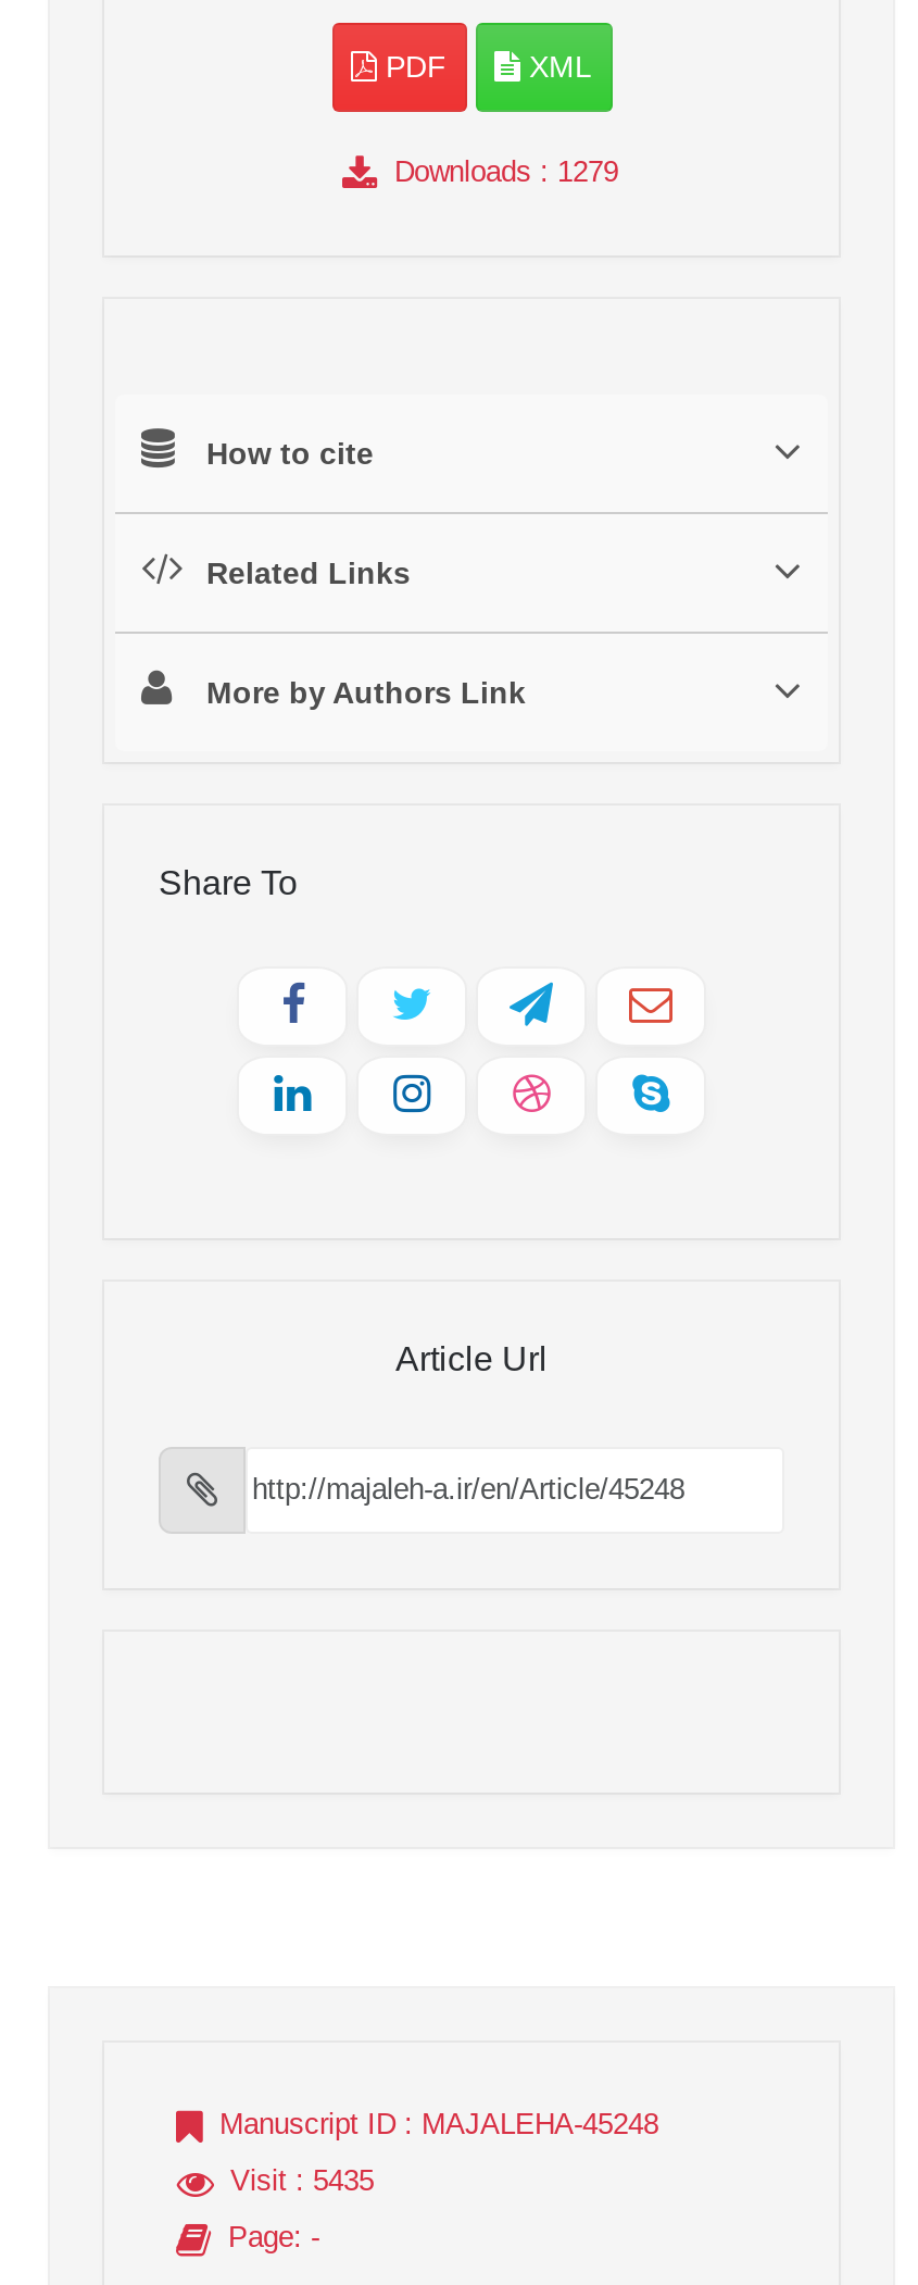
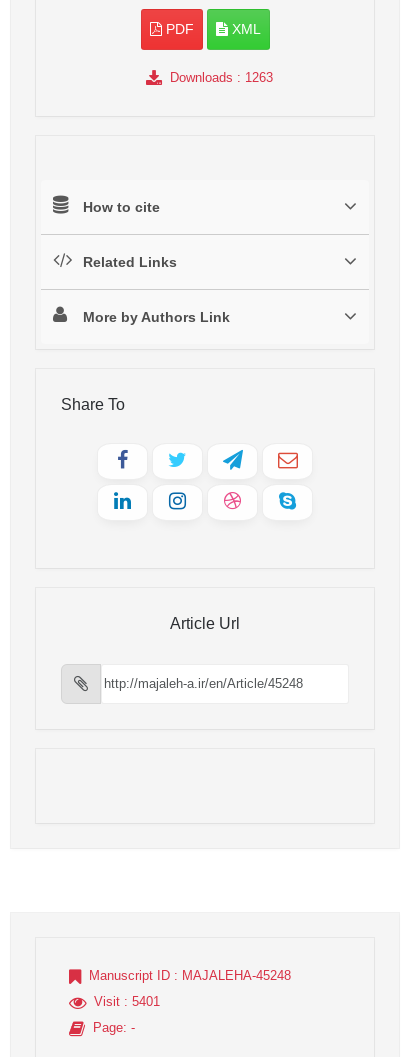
[394,155,618,188] Downloads: 1279 -> [169,70,272,85] Downloads: 1263
[230,2164,374,2197] Visit: 5435 -> [94,994,160,1009] Visit: 5401

